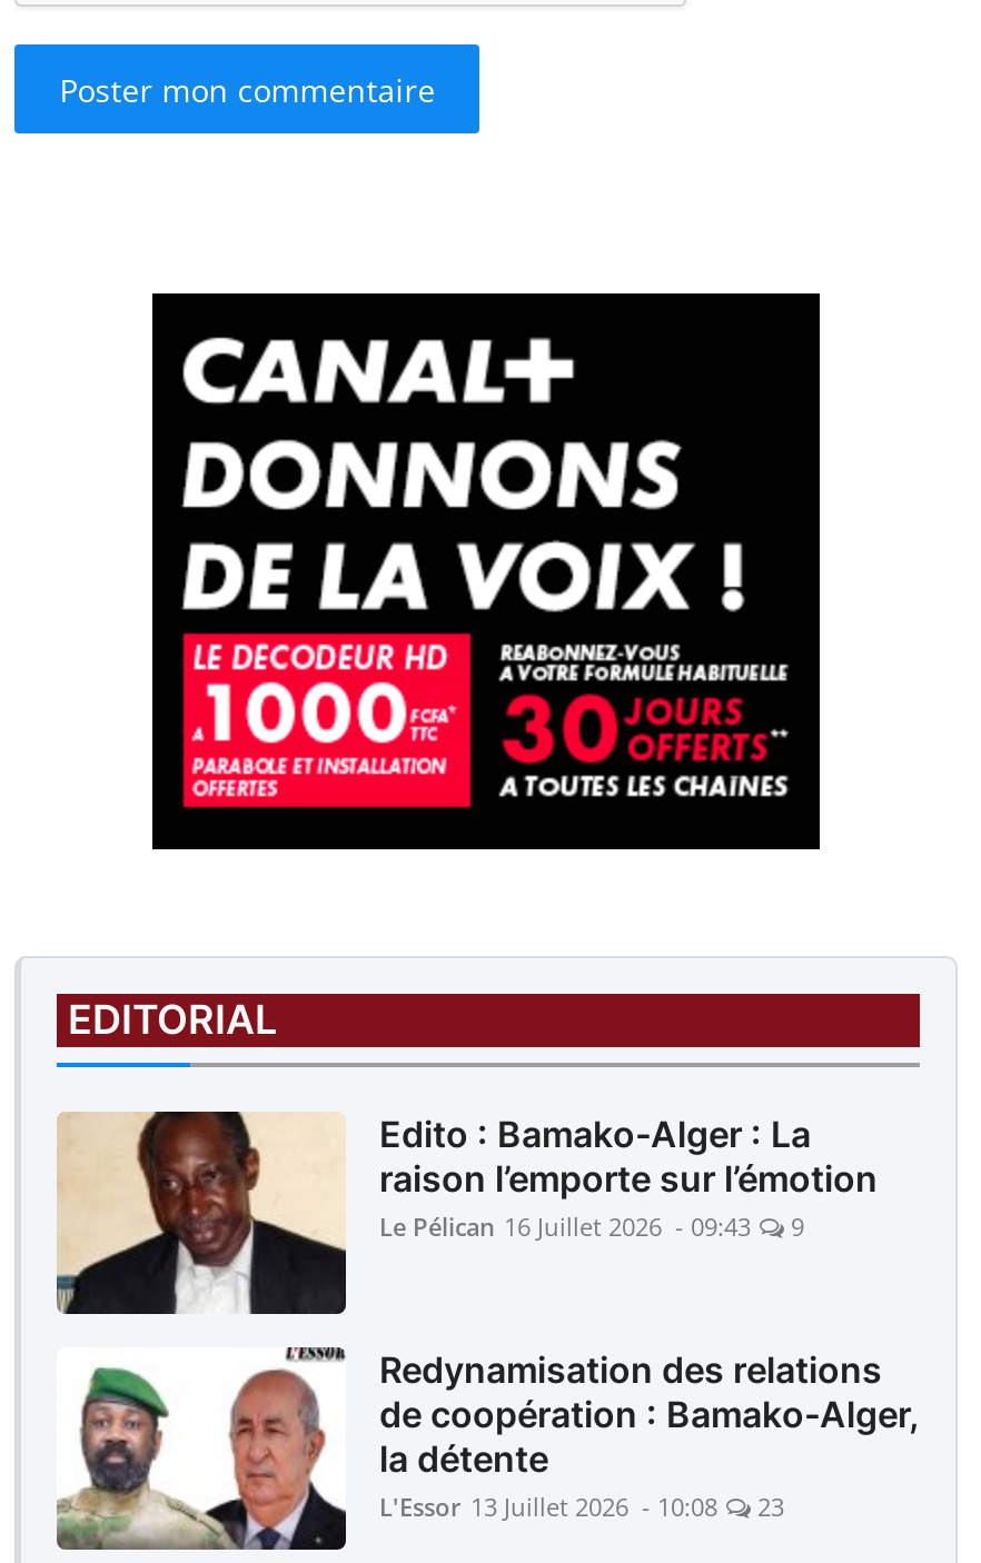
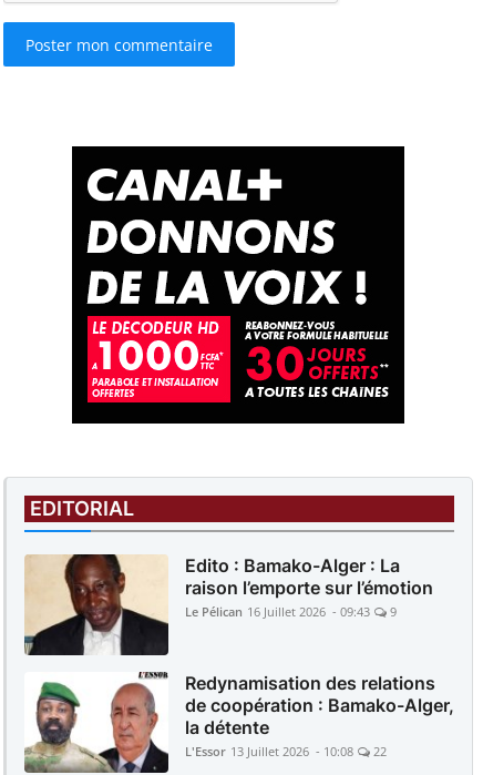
[379,1490,784,1524] L'Essor 13 Juillet 2026 - 10:08 23 -> [185,743,387,760] L'Essor 13 Juillet 2026 - 10:08 22

